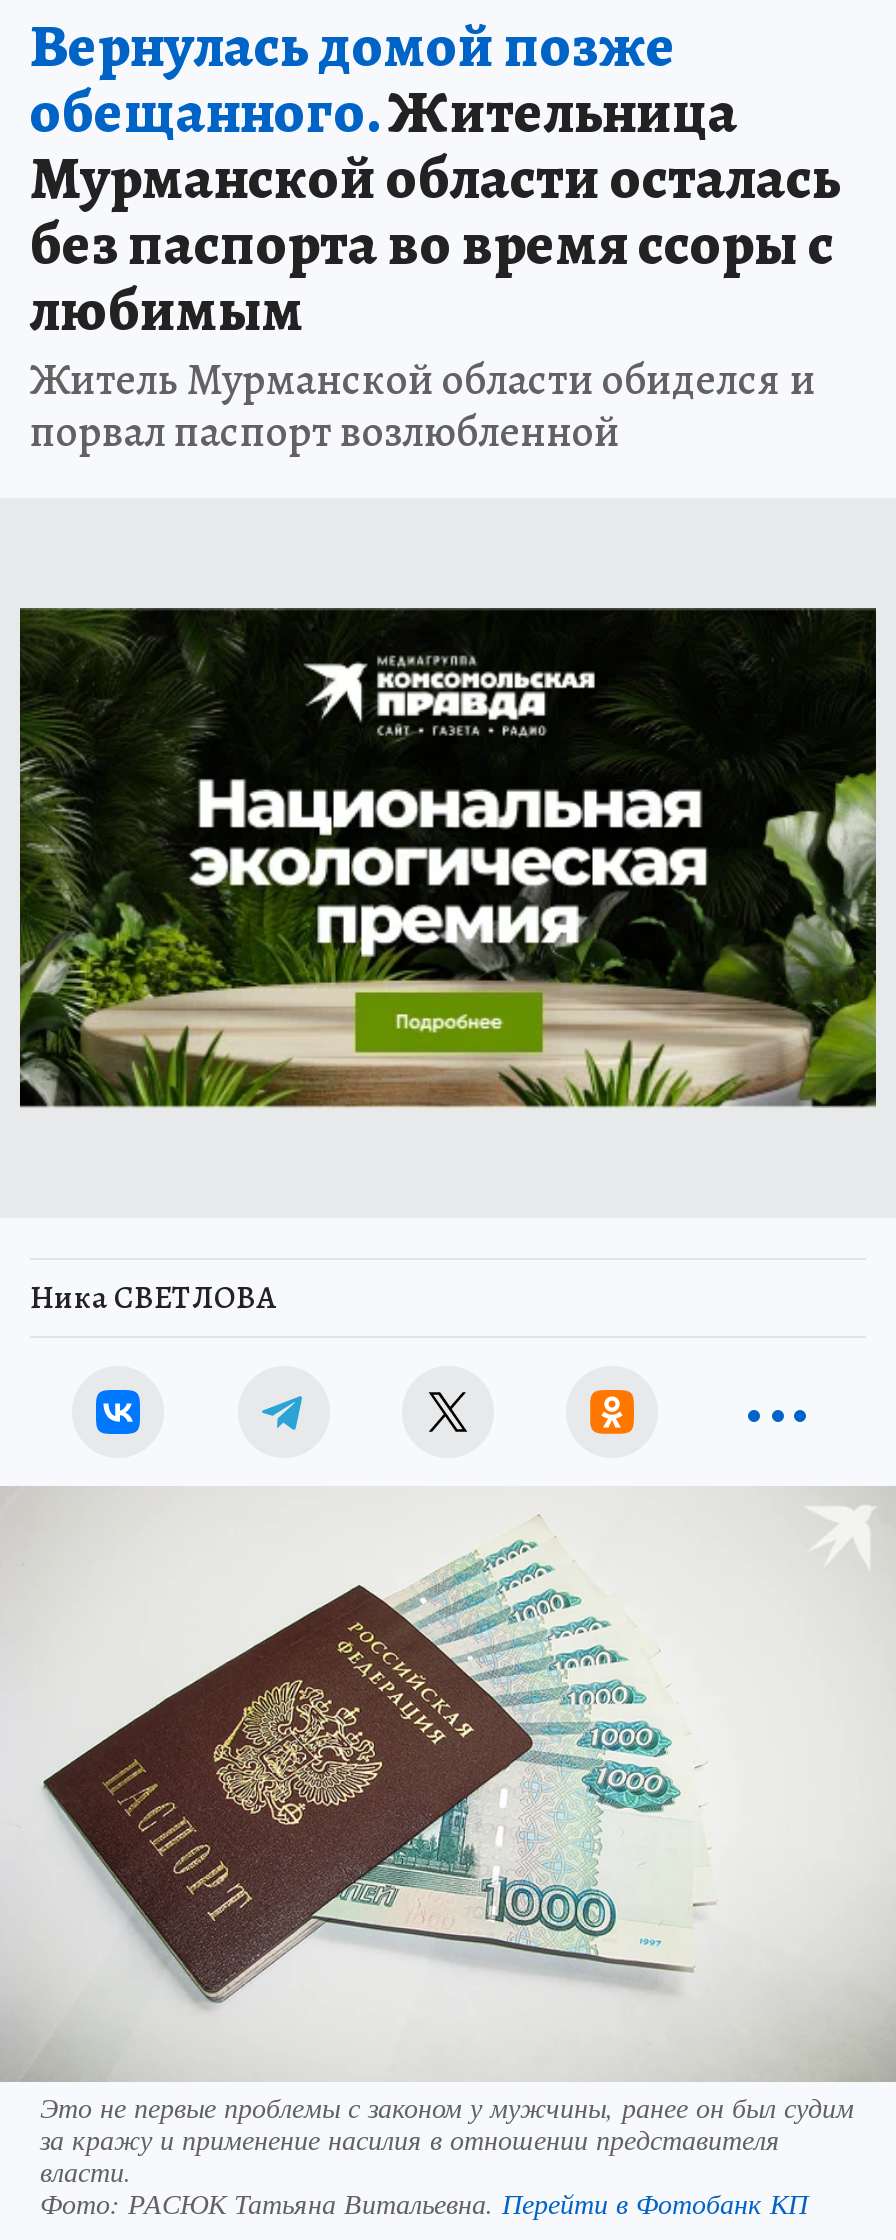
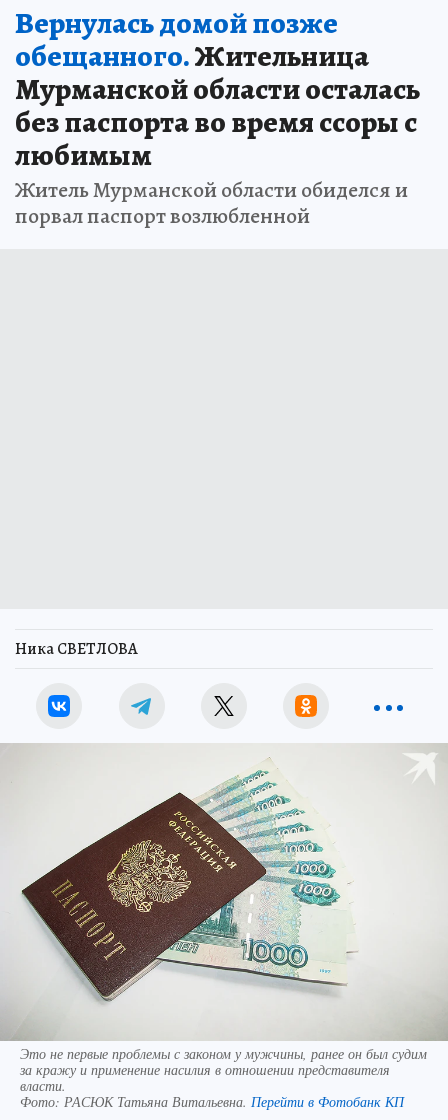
[18,606,878,1110] [image] -> none

